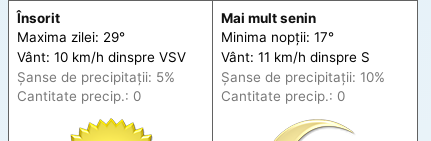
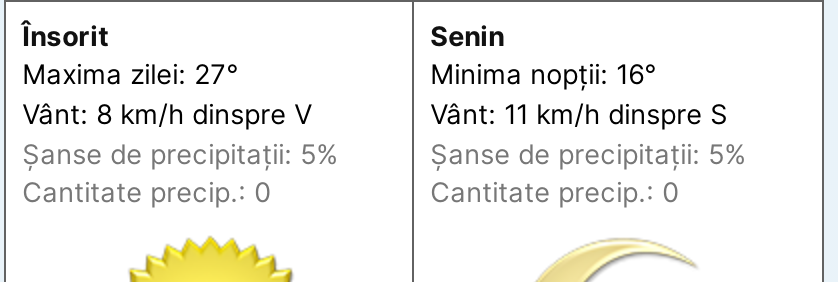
[221,9,334,45] Mai mult senin | Minima nopții: 17° -> [430,19,656,91] Senin | Minima nopții: 16°
[17,29,125,45] Maxima zilei: 29° -> [22,59,238,91] Maxima zilei: 27°
[17,49,186,65] Vânt: 10 km/h dinspre VSV -> [22,98,312,130] Vânt: 8 km/h dinspre V
[221,69,385,85] Șanse de precipitații: 10% -> [430,138,746,170] Șanse de precipitații: 5%

